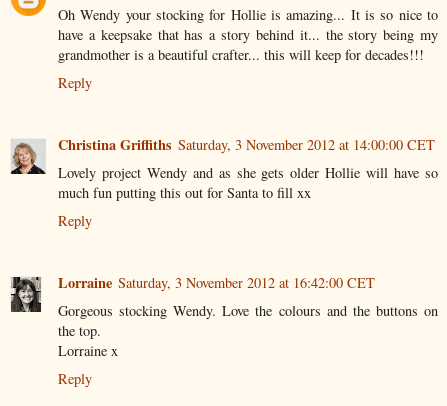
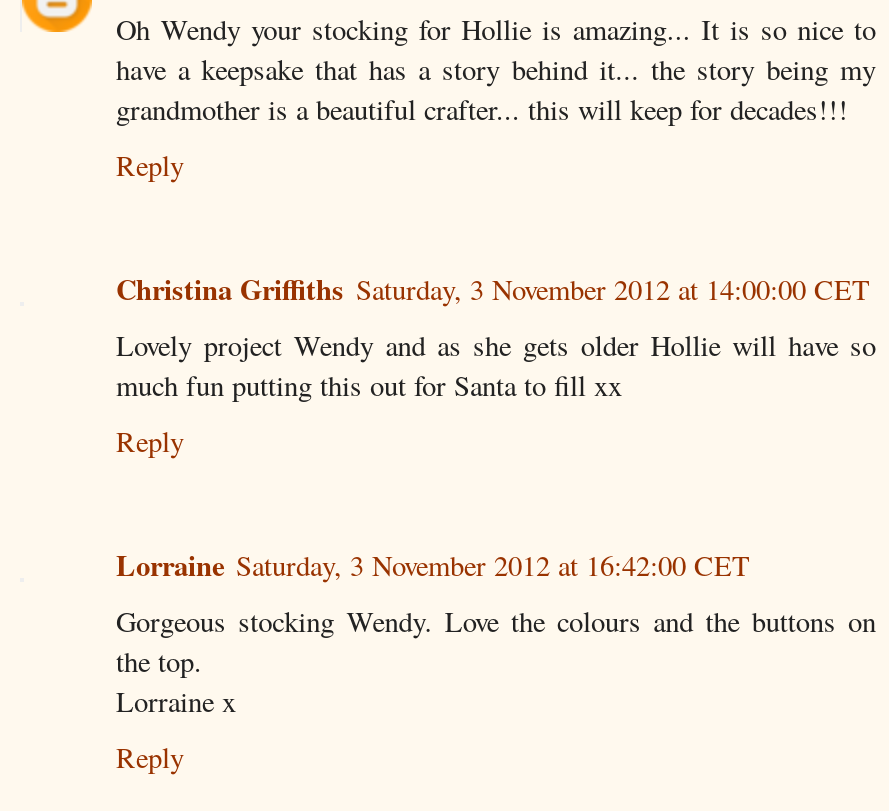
[10,139,47,175] [image] -> none
[10,276,42,313] [image] -> none

